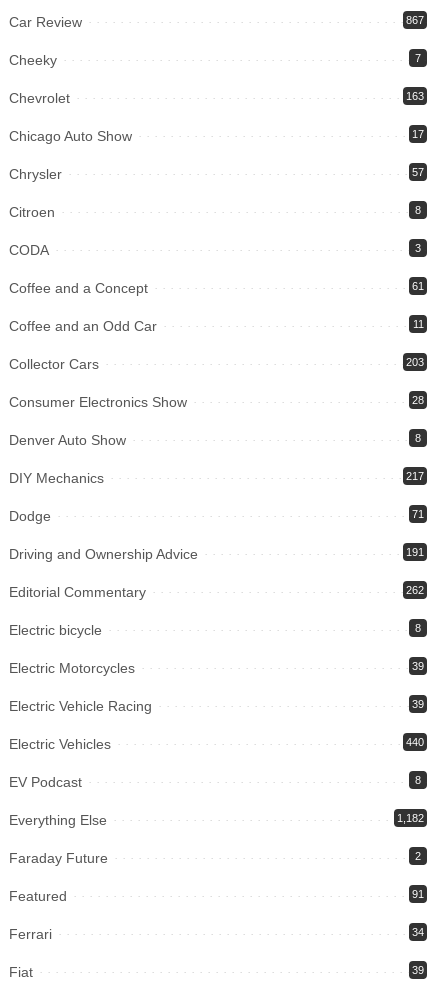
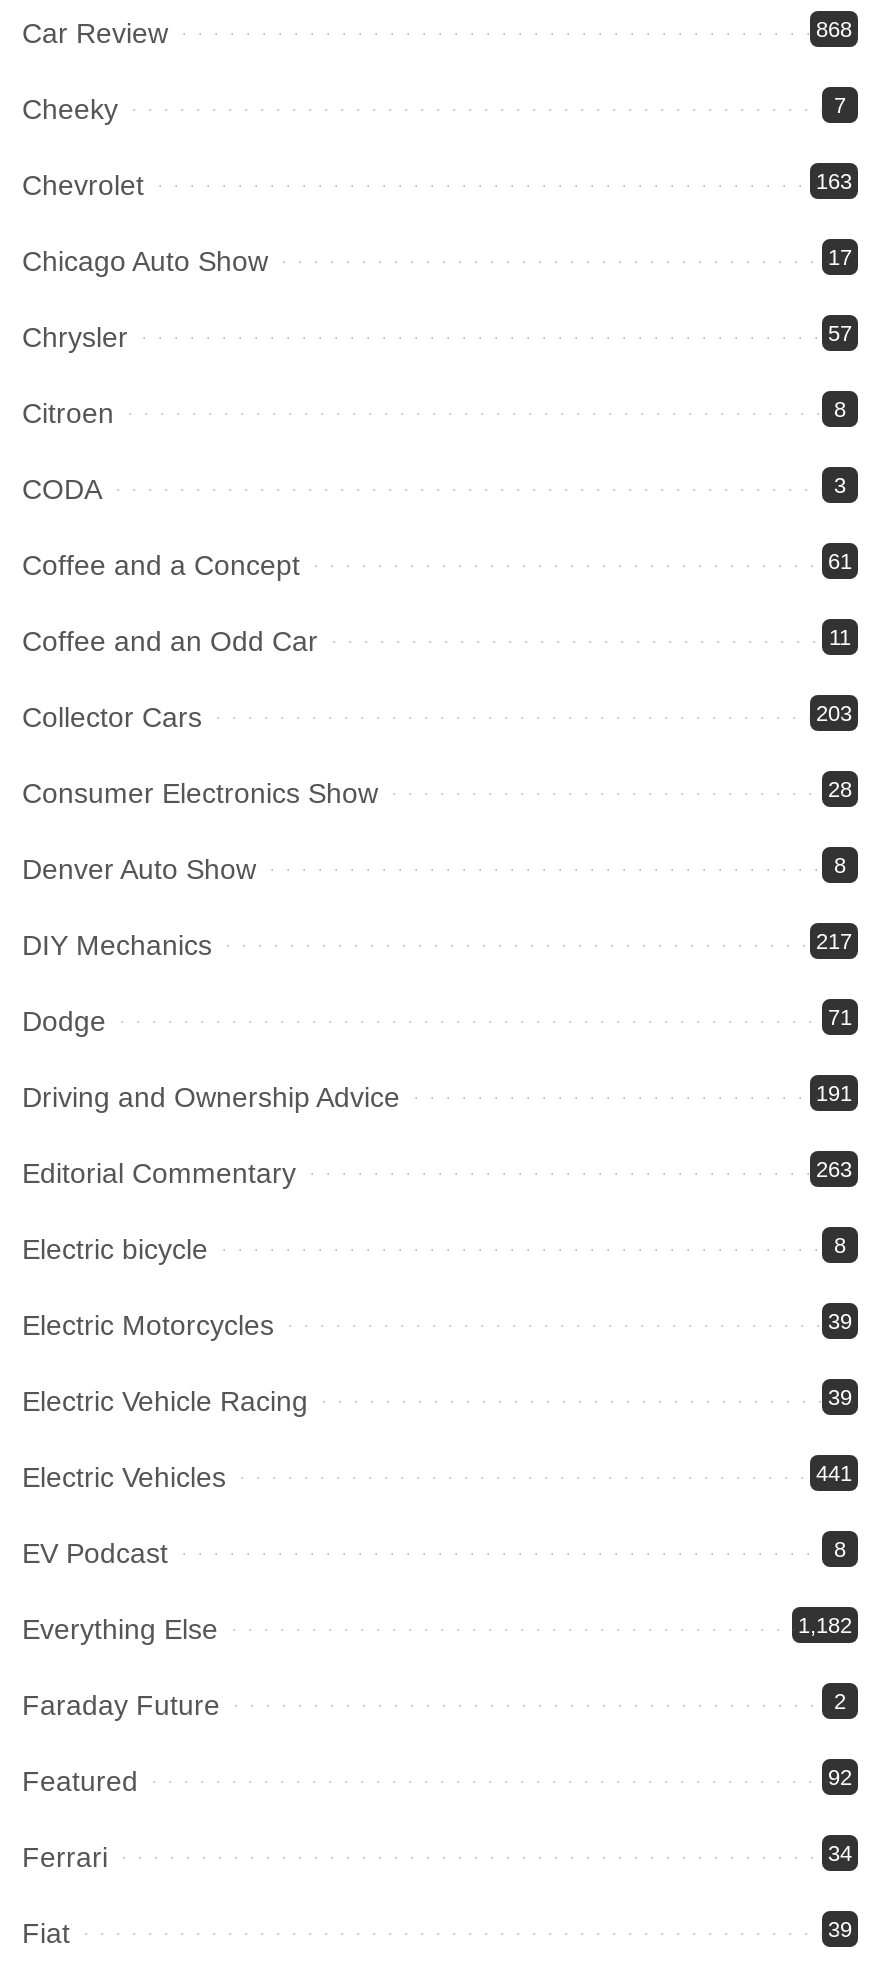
[406,14,424,26] 867 -> [816,18,852,42] 868
[406,584,424,596] 262 -> [816,1158,852,1182] 263
[406,736,424,748] 440 -> [816,1462,852,1486] 441
[412,888,424,900] 91 -> [828,1766,852,1790] 92

